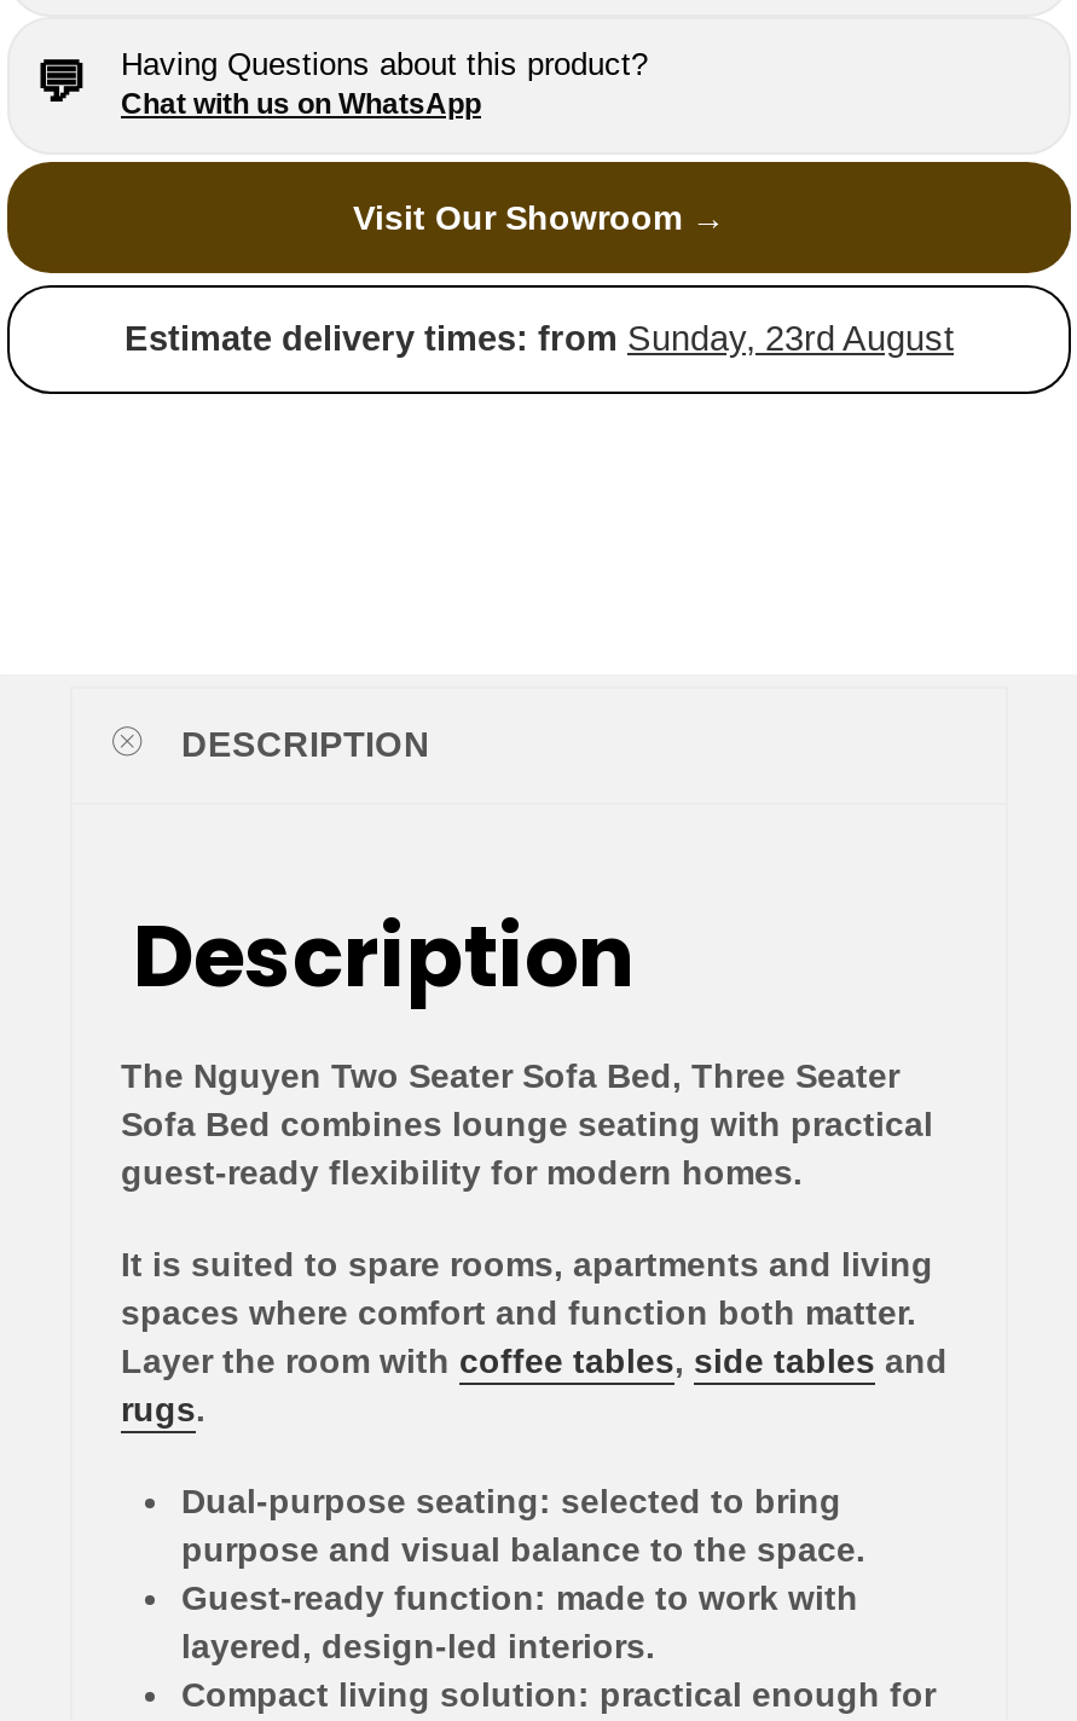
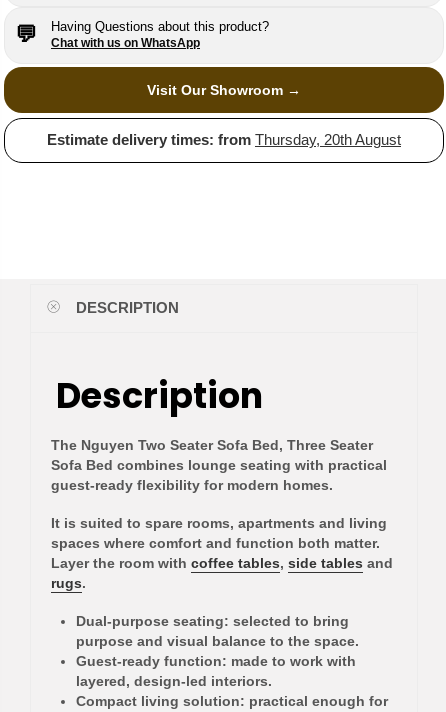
[125,318,954,357] Estimate delivery times: from Sunday, 23rd August -> [47,131,401,147] Estimate delivery times: from Thursday, 20th August

